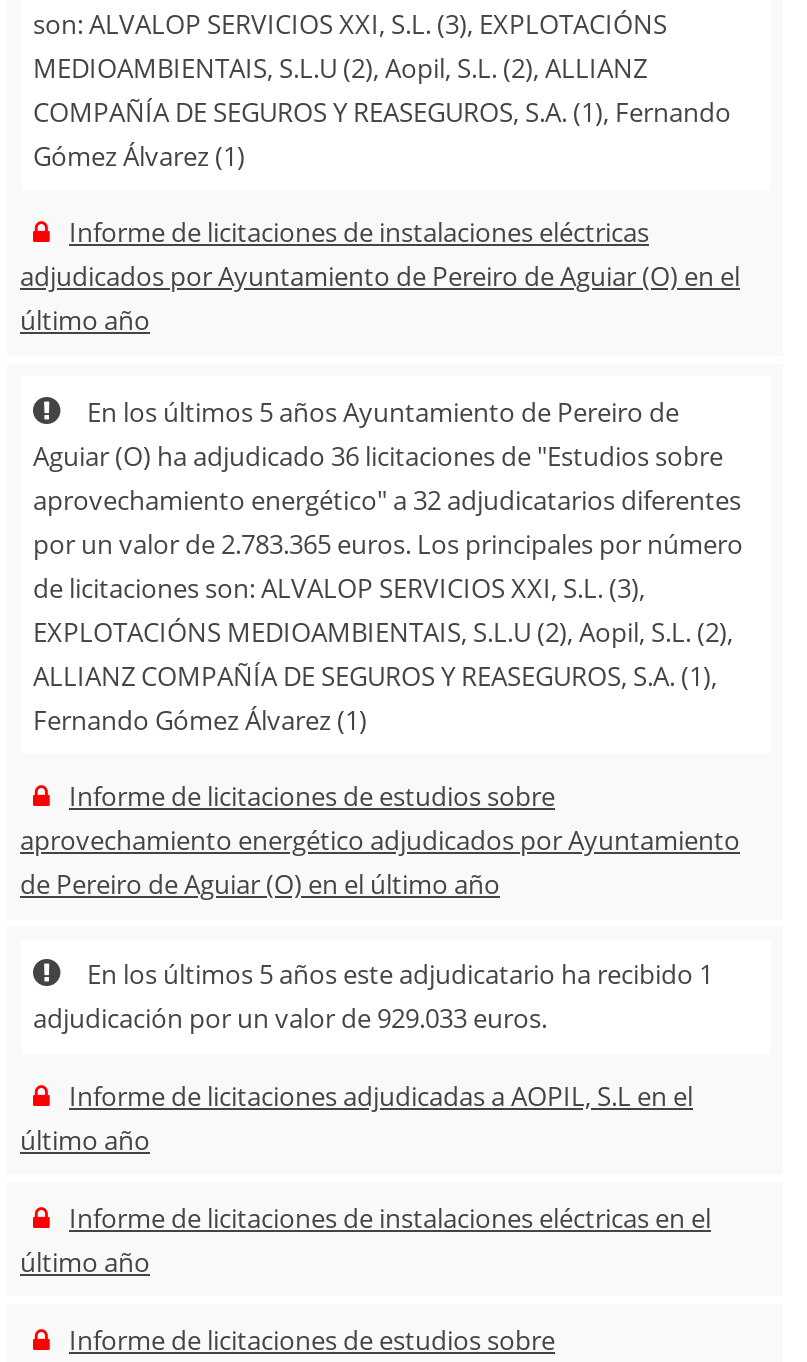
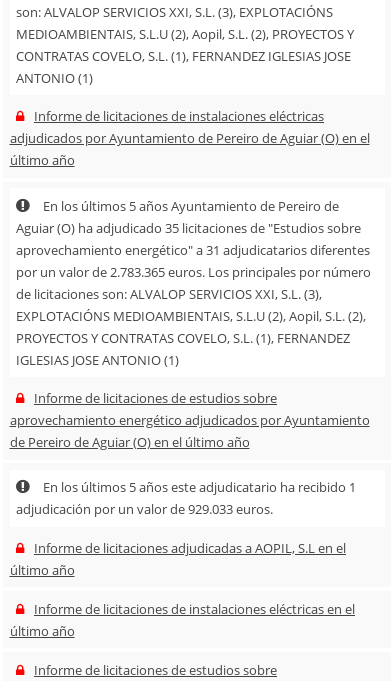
[33,49,731,173] MEDIOAMBIENTAIS, S.L.U (2), Aopil, S.L. (2), ALLIANZ | COMPAÑÍA DE SEGUROS Y REASEGUROS, S.A. (1), Fernando | Gómez Álvarez (1) -> [16,25,354,87] MEDIOAMBIENTAIS, S.L.U (2), Aopil, S.L. (2), PROYECTOS Y | CONTRATAS COVELO, S.L. (1), FERNANDEZ IGLESIAS JOSE | ANTONIO (1)
[33,437,723,473] Aguiar (O) ha adjudicado 36 licitaciones de "Estudios sobre -> [16,218,361,236] Aguiar (O) ha adjudicado 35 licitaciones de "Estudios sobre
[33,481,741,517] aprovechamiento energético" a 32 adjudicatarios diferentes -> [16,240,370,258] aprovechamiento energético" a 31 adjudicatarios diferentes
[33,657,717,737] ALLIANZ COMPAÑÍA DE SEGUROS Y REASEGUROS, S.A. (1), | Fernando Gómez Álvarez (1) -> [16,328,350,368] PROYECTOS Y CONTRATAS COVELO, S.L. (1), FERNANDEZ | IGLESIAS JOSE ANTONIO (1)

